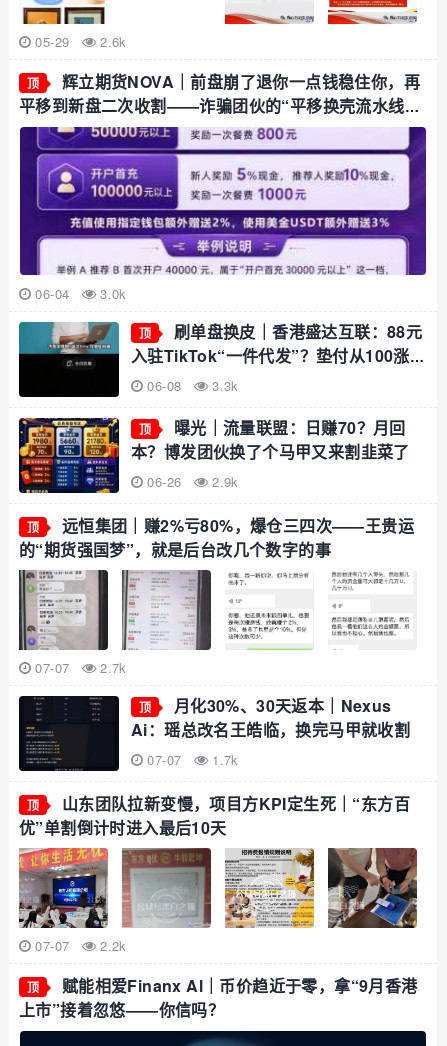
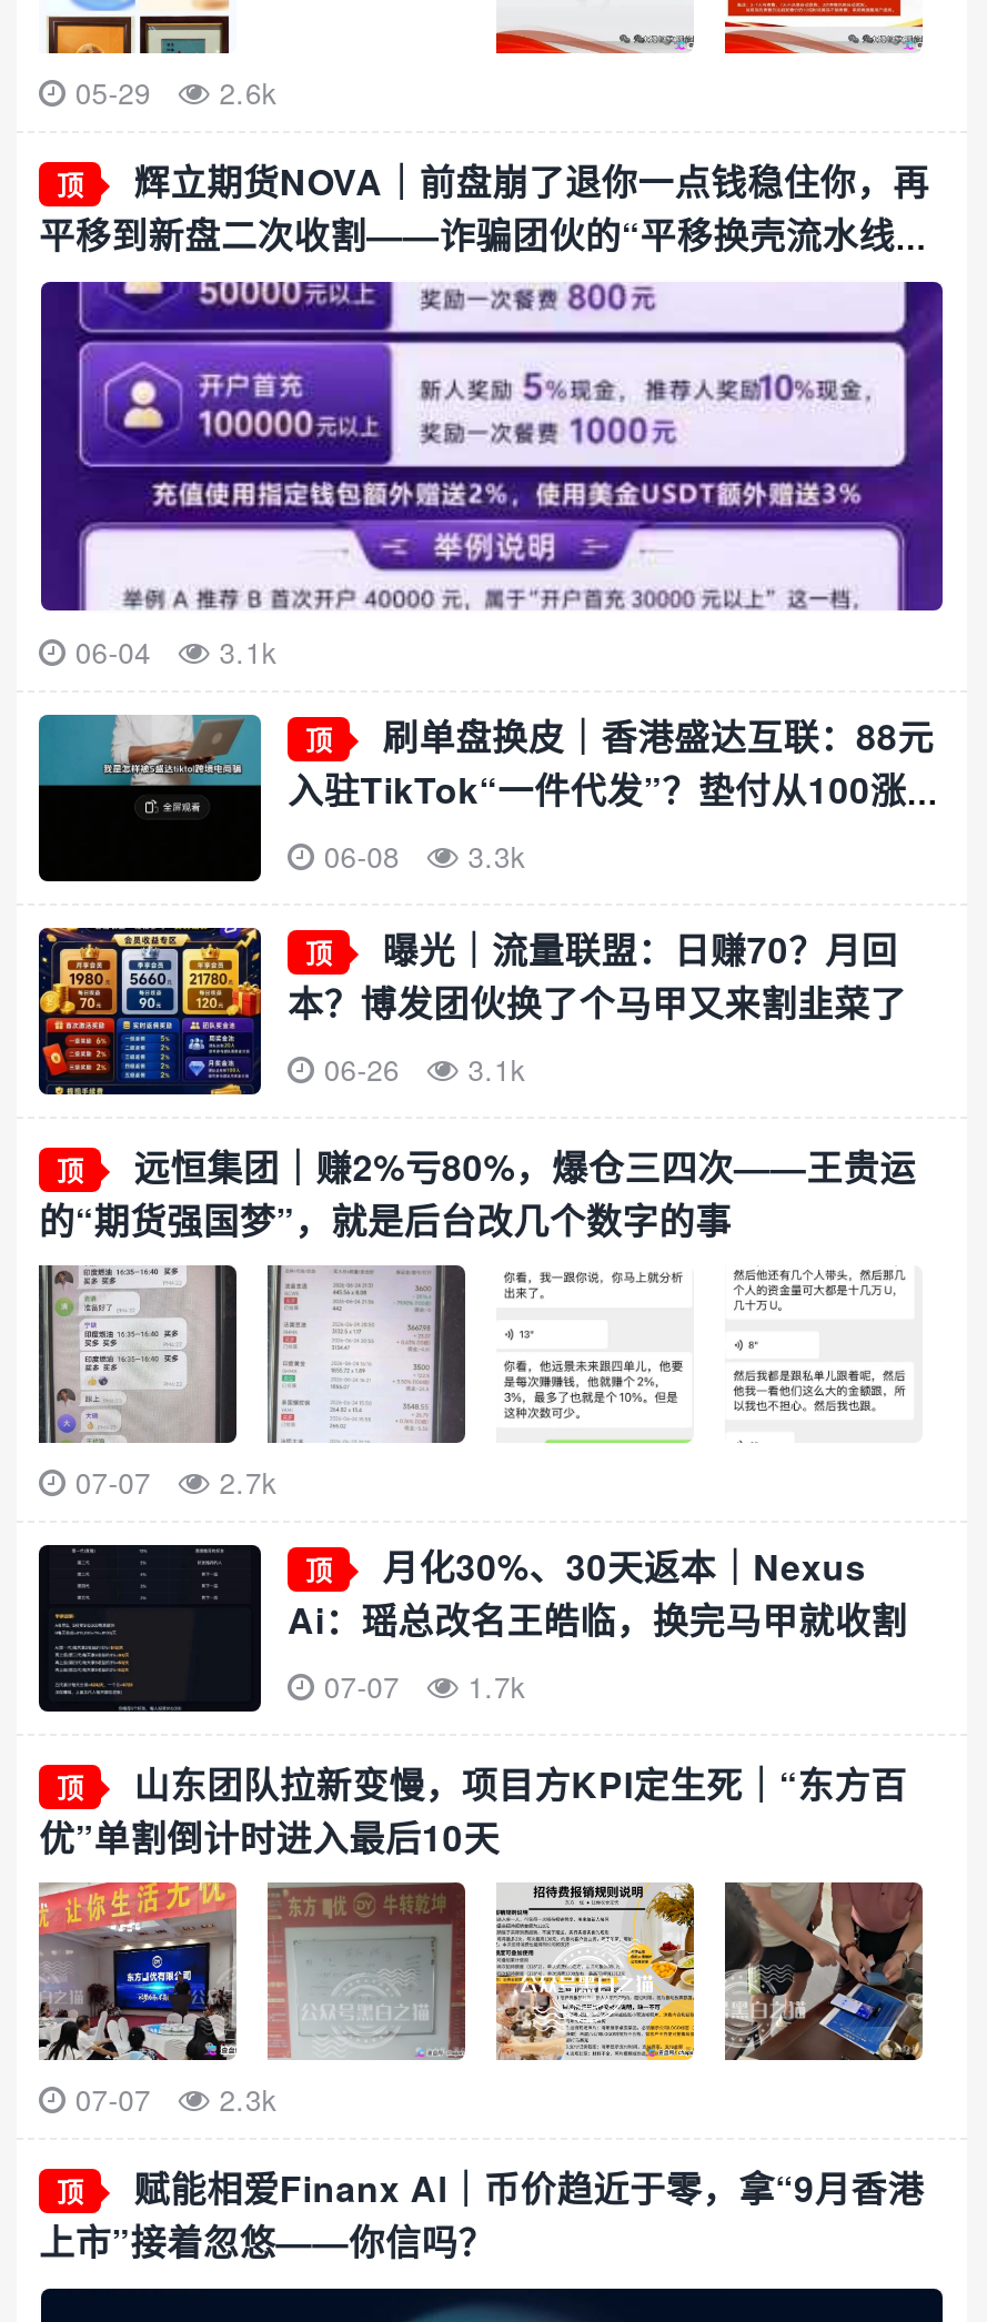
[35,284,127,303] 06-04 3.0k -> [75,631,278,674] 06-04 3.1k
[147,472,239,491] 06-26 2.9k -> [324,1049,527,1091] 06-26 3.1k
[35,936,127,955] 07-07 2.2k -> [75,2079,278,2121] 07-07 2.3k

